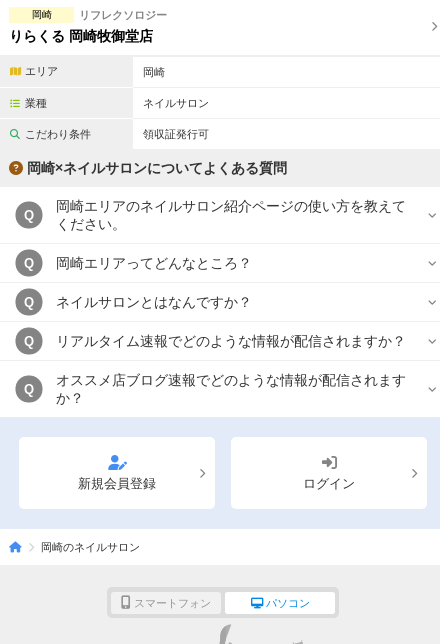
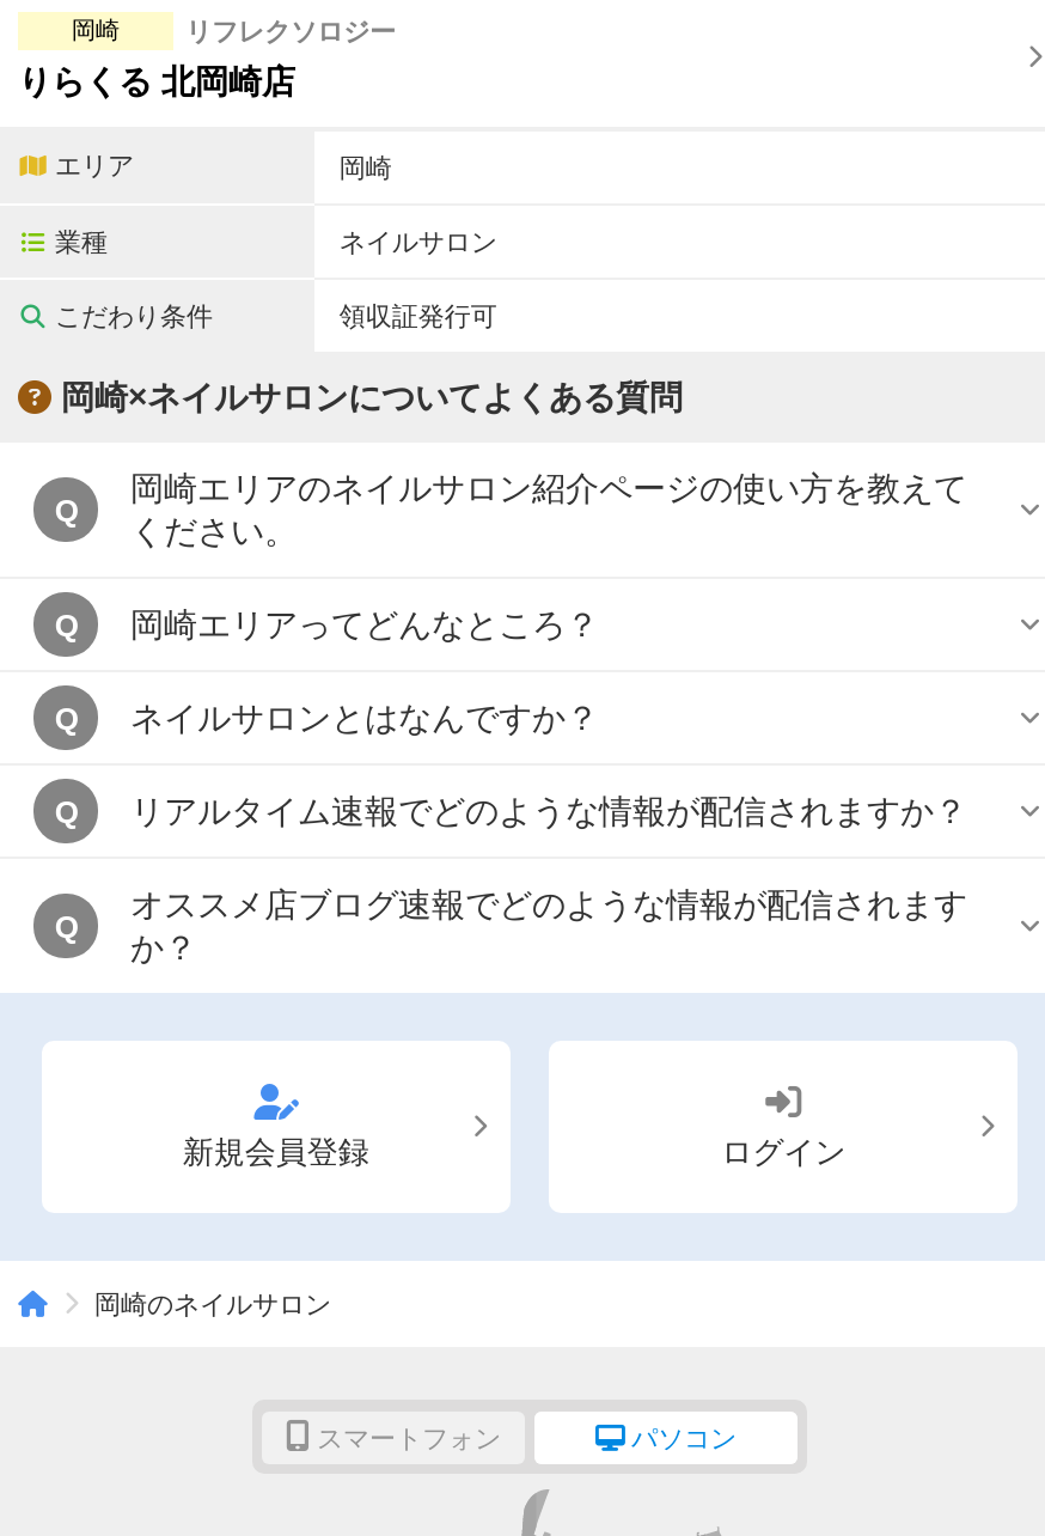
[9,28,153,44] りらくる 岡崎牧御堂店 -> [18,62,295,100] りらくる 北岡崎店

